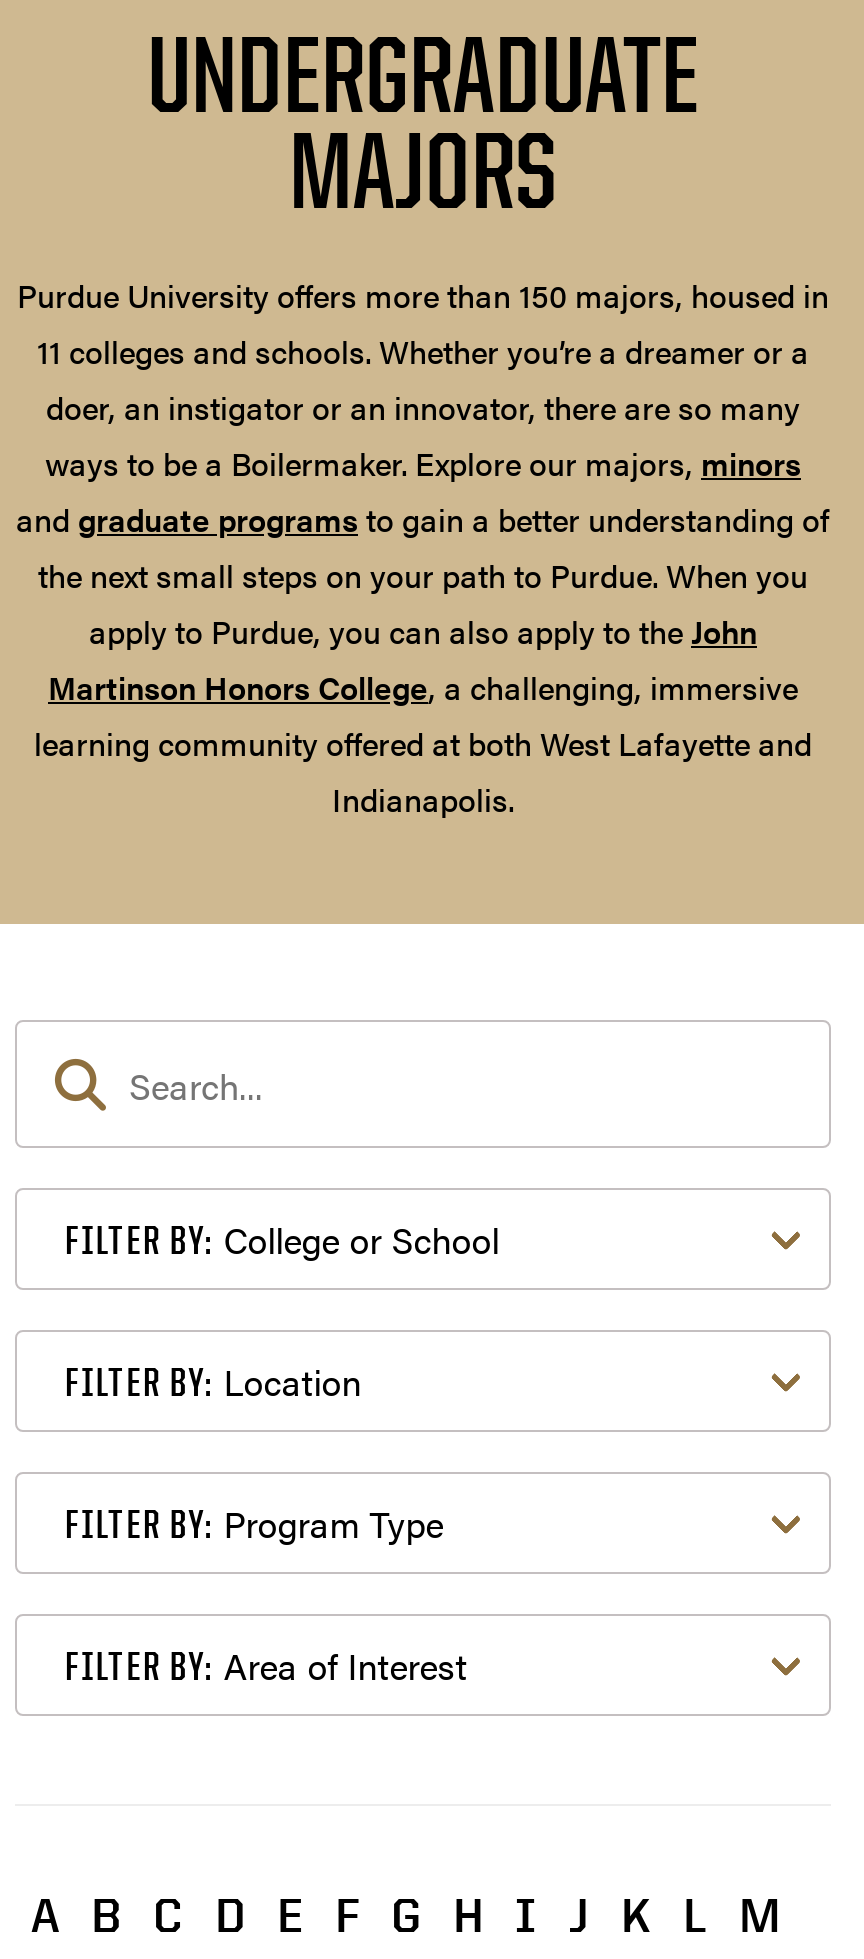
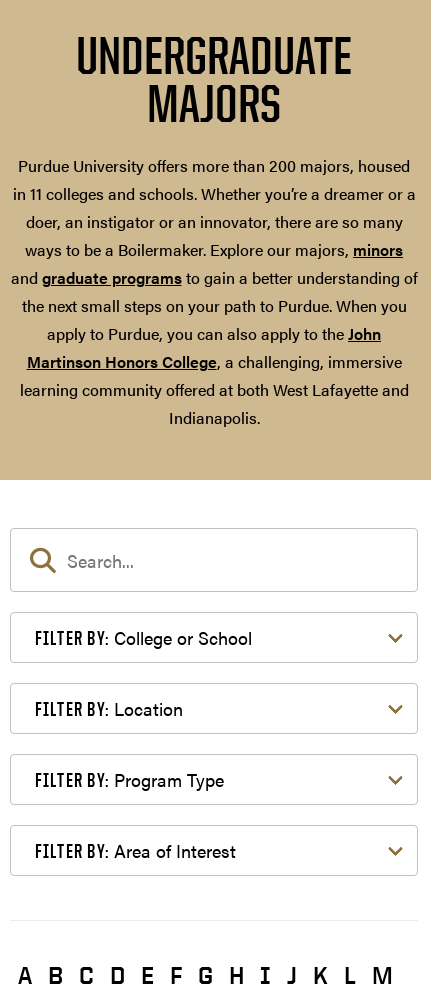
[17,272,829,374] Purdue University offers more than 150 majors, housed in | 11 colleges and schools. Whether you’re a dreamer or a -> [12,154,415,205] Purdue University offers more than 200 majors, housed | in 11 colleges and schools. Whether you’re a dreamer or a

